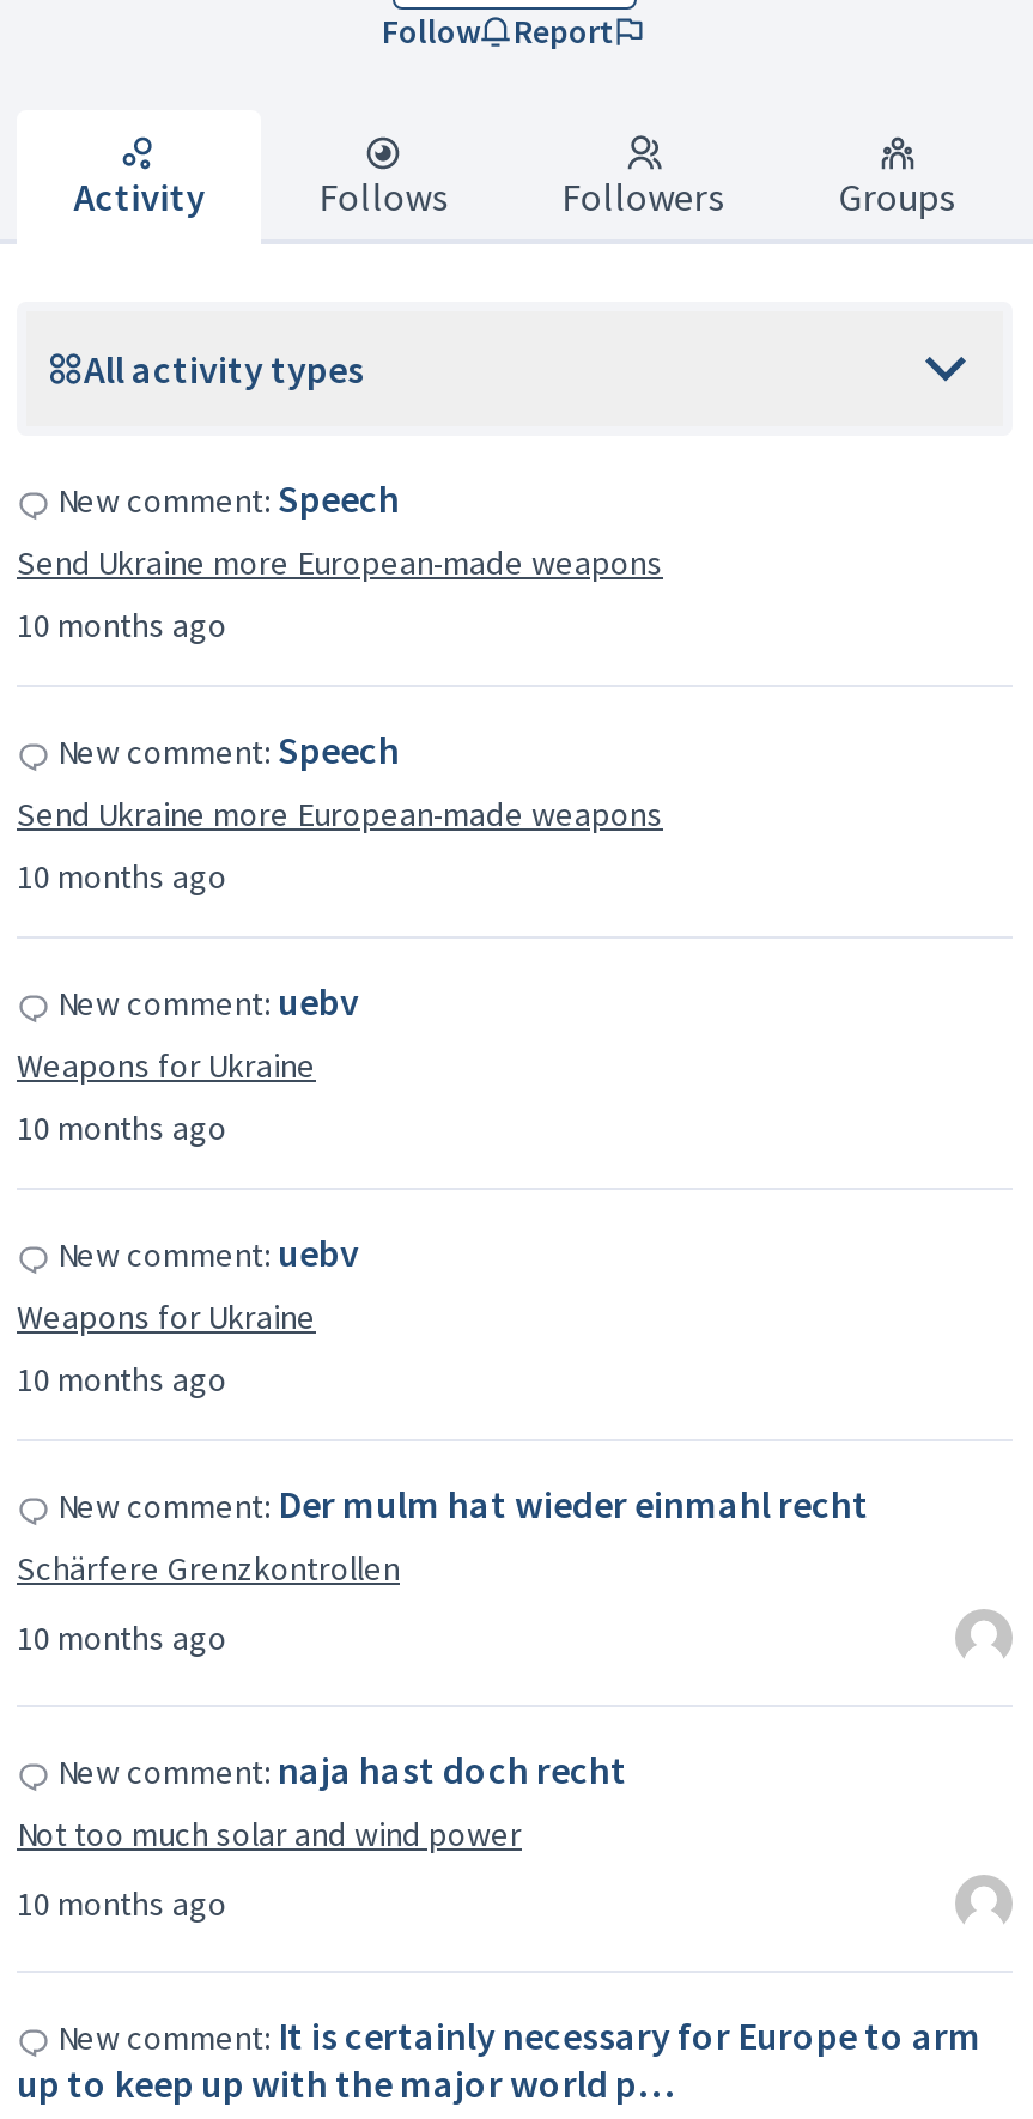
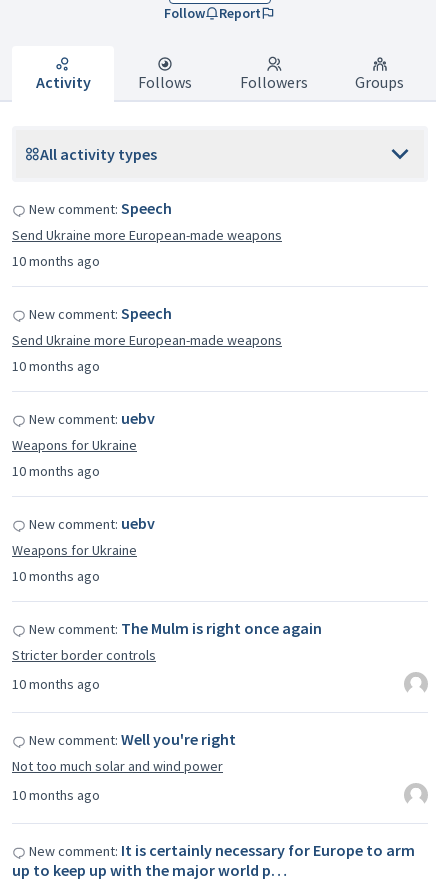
[17,1480,869,1590] New comment: Der mulm hat wieder einmahl recht | Schärfere Grenzkontrollen -> [12,618,322,664] New comment: The Mulm is right once again | Stricter border controls
[50,1745,627,1793] New comment: naja hast doch recht -> [26,729,236,749] New comment: Well you're right

